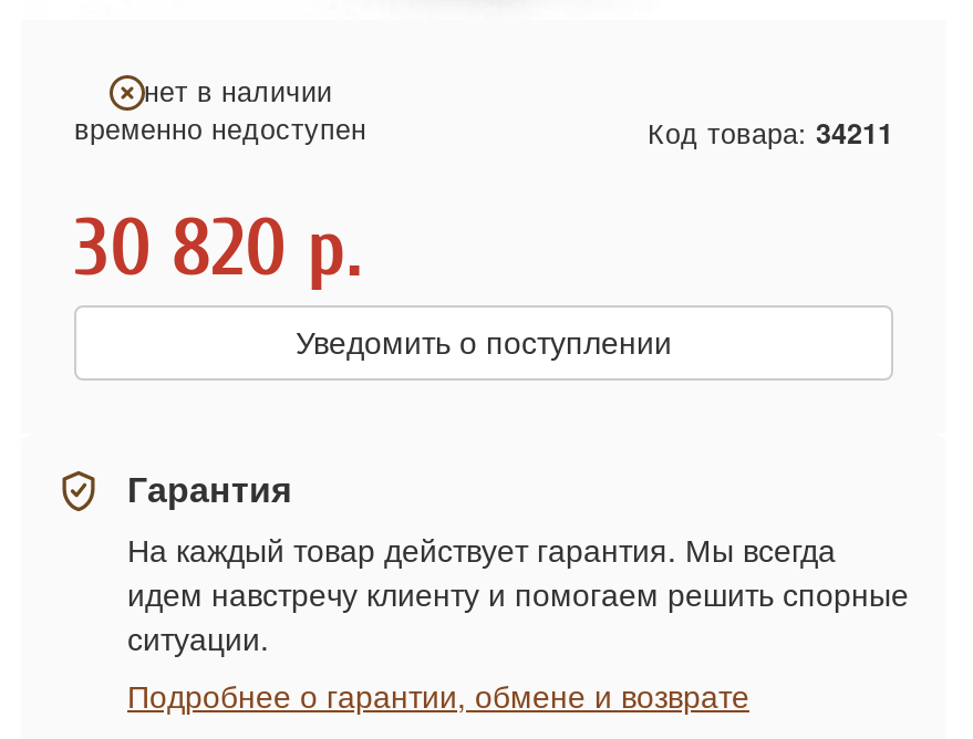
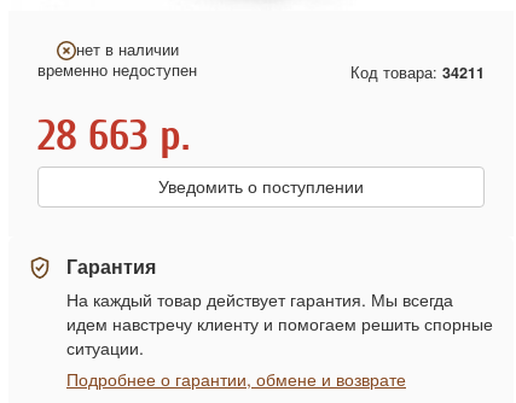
[74,204,362,294] 30 820 р. -> [37,111,190,160] 28 663 р.

